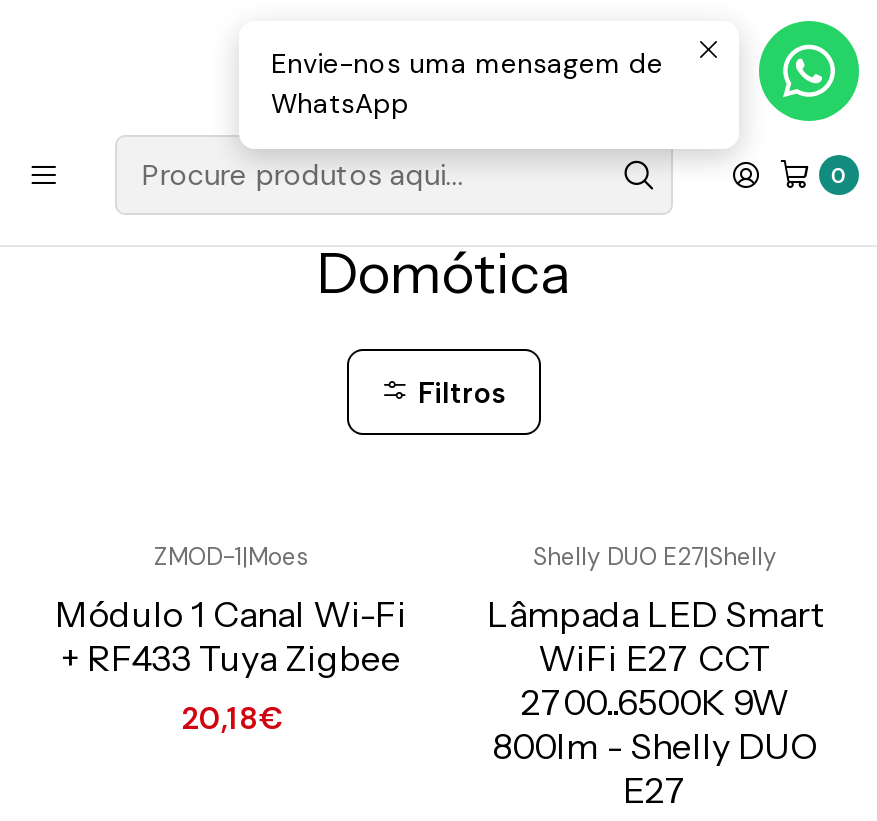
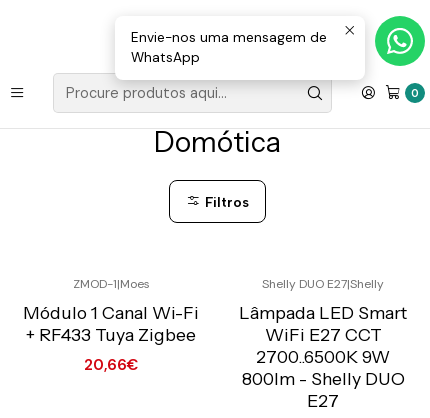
[181,699,281,739] 20,18€ -> [84,355,138,375] 20,66€

